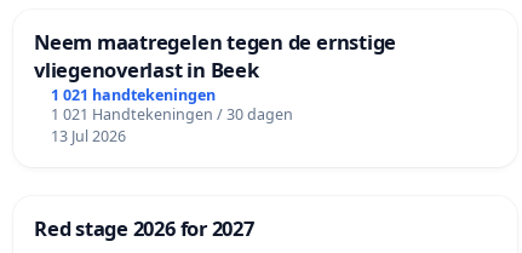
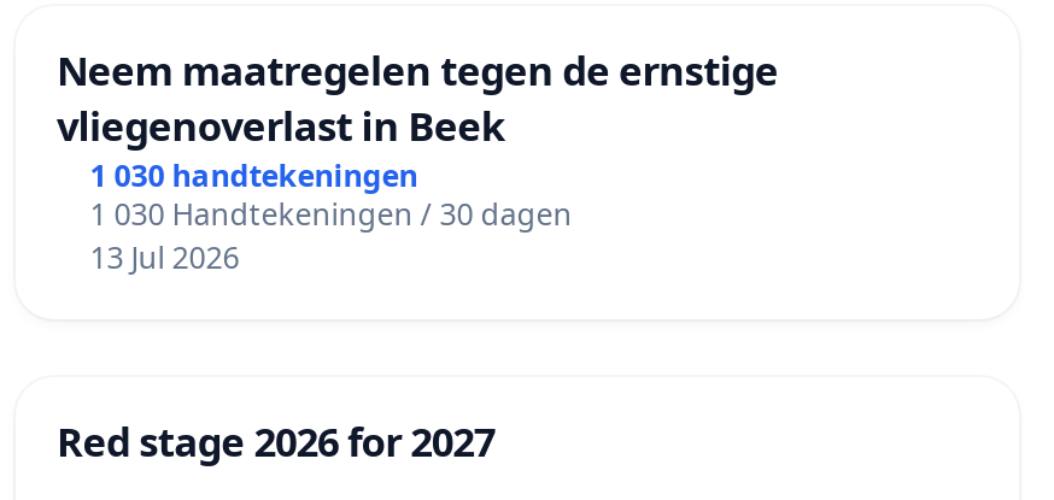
[51,85,215,105] 1 021 handtekeningen -> [90,155,418,196] 1 030 handtekeningen
[51,104,293,125] 1 021 Handtekeningen / 30 dagen -> [90,194,572,235] 1 030 Handtekeningen / 30 dagen

